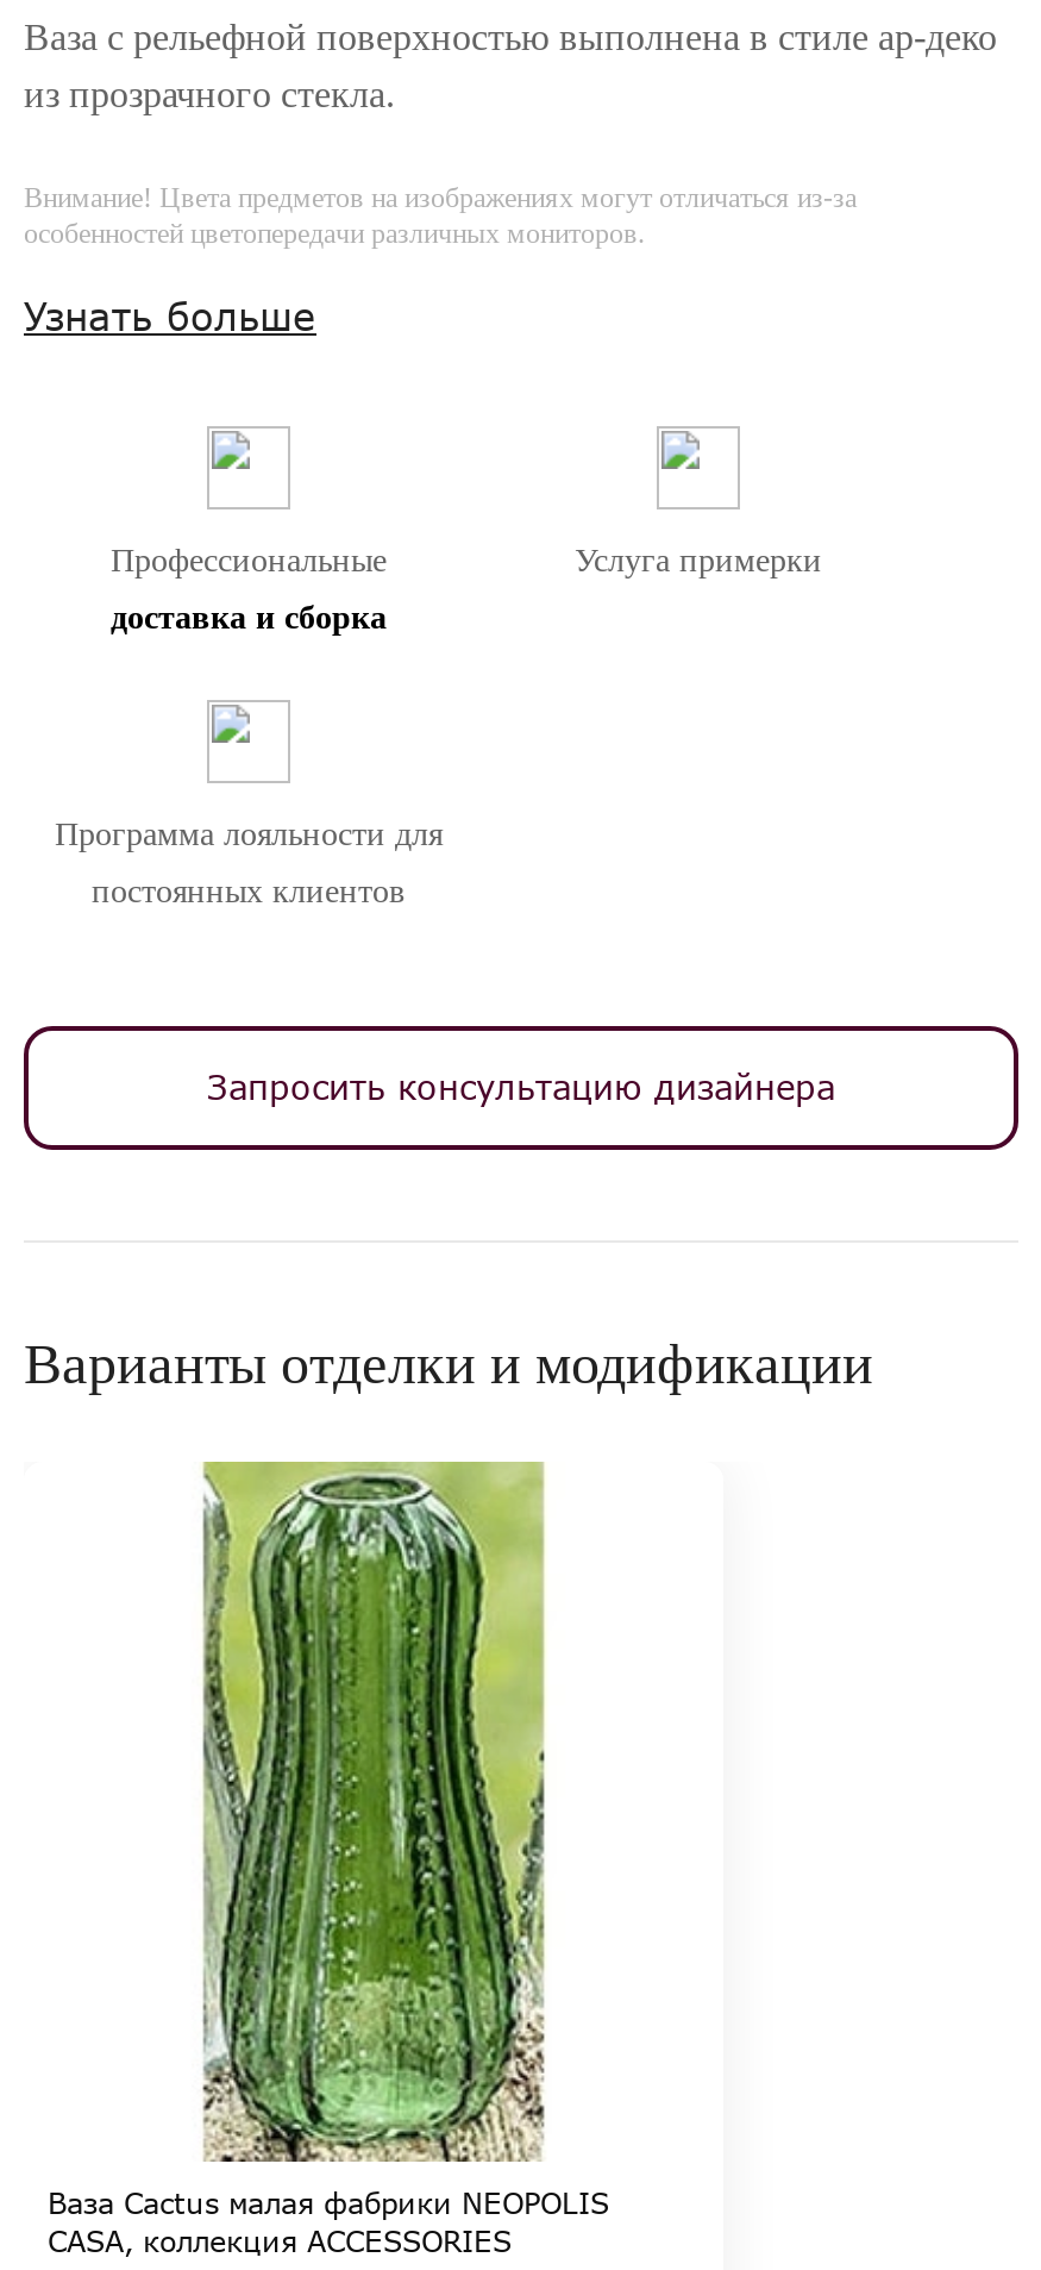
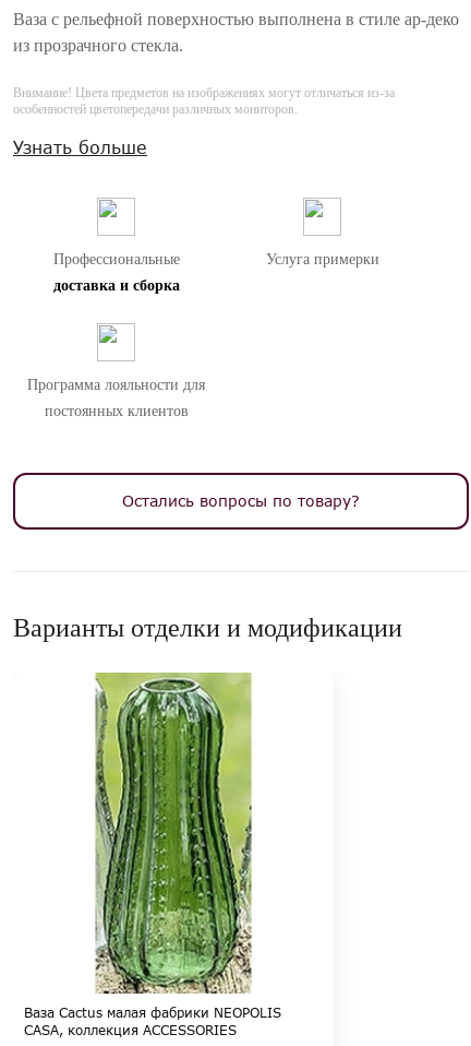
[207,1067,835,1107] Запросить консультацию дизайнера -> [122,491,360,510] Остались вопросы по товару?

